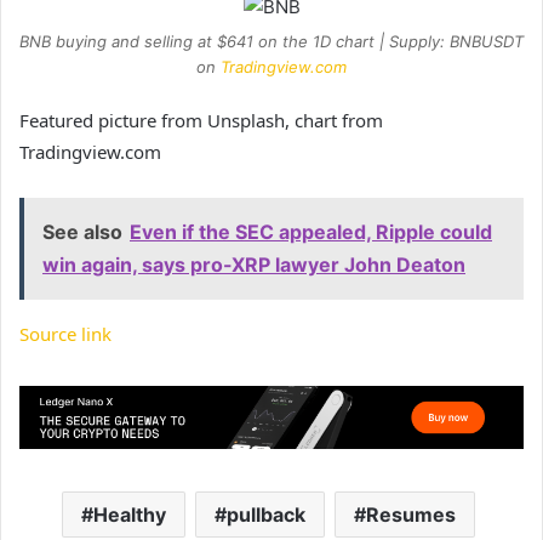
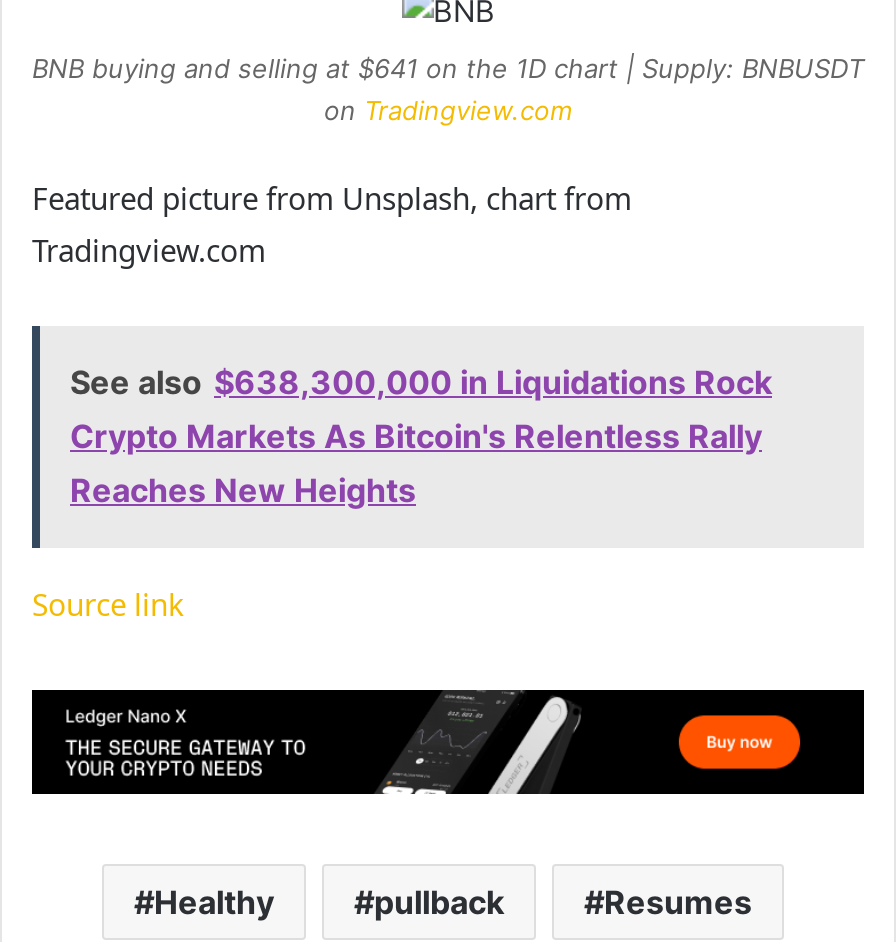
[42,220,492,277] See also Even if the SEC appealed, Ripple could | win again, says pro-XRP lawyer John Deaton -> [70,362,772,510] See also $638,300,000 in Liquidations Rock | Crypto Markets As Bitcoin's Relentless Rally | Reaches New Heights

